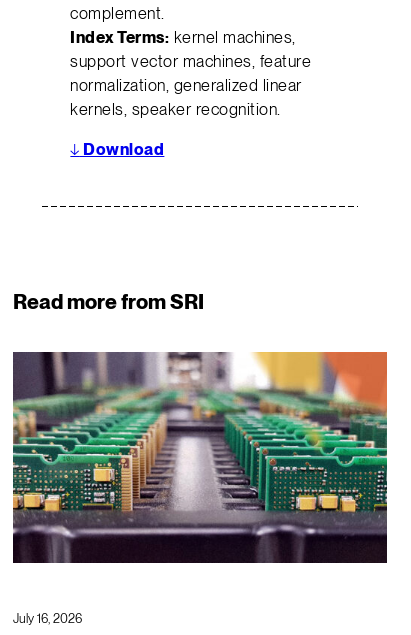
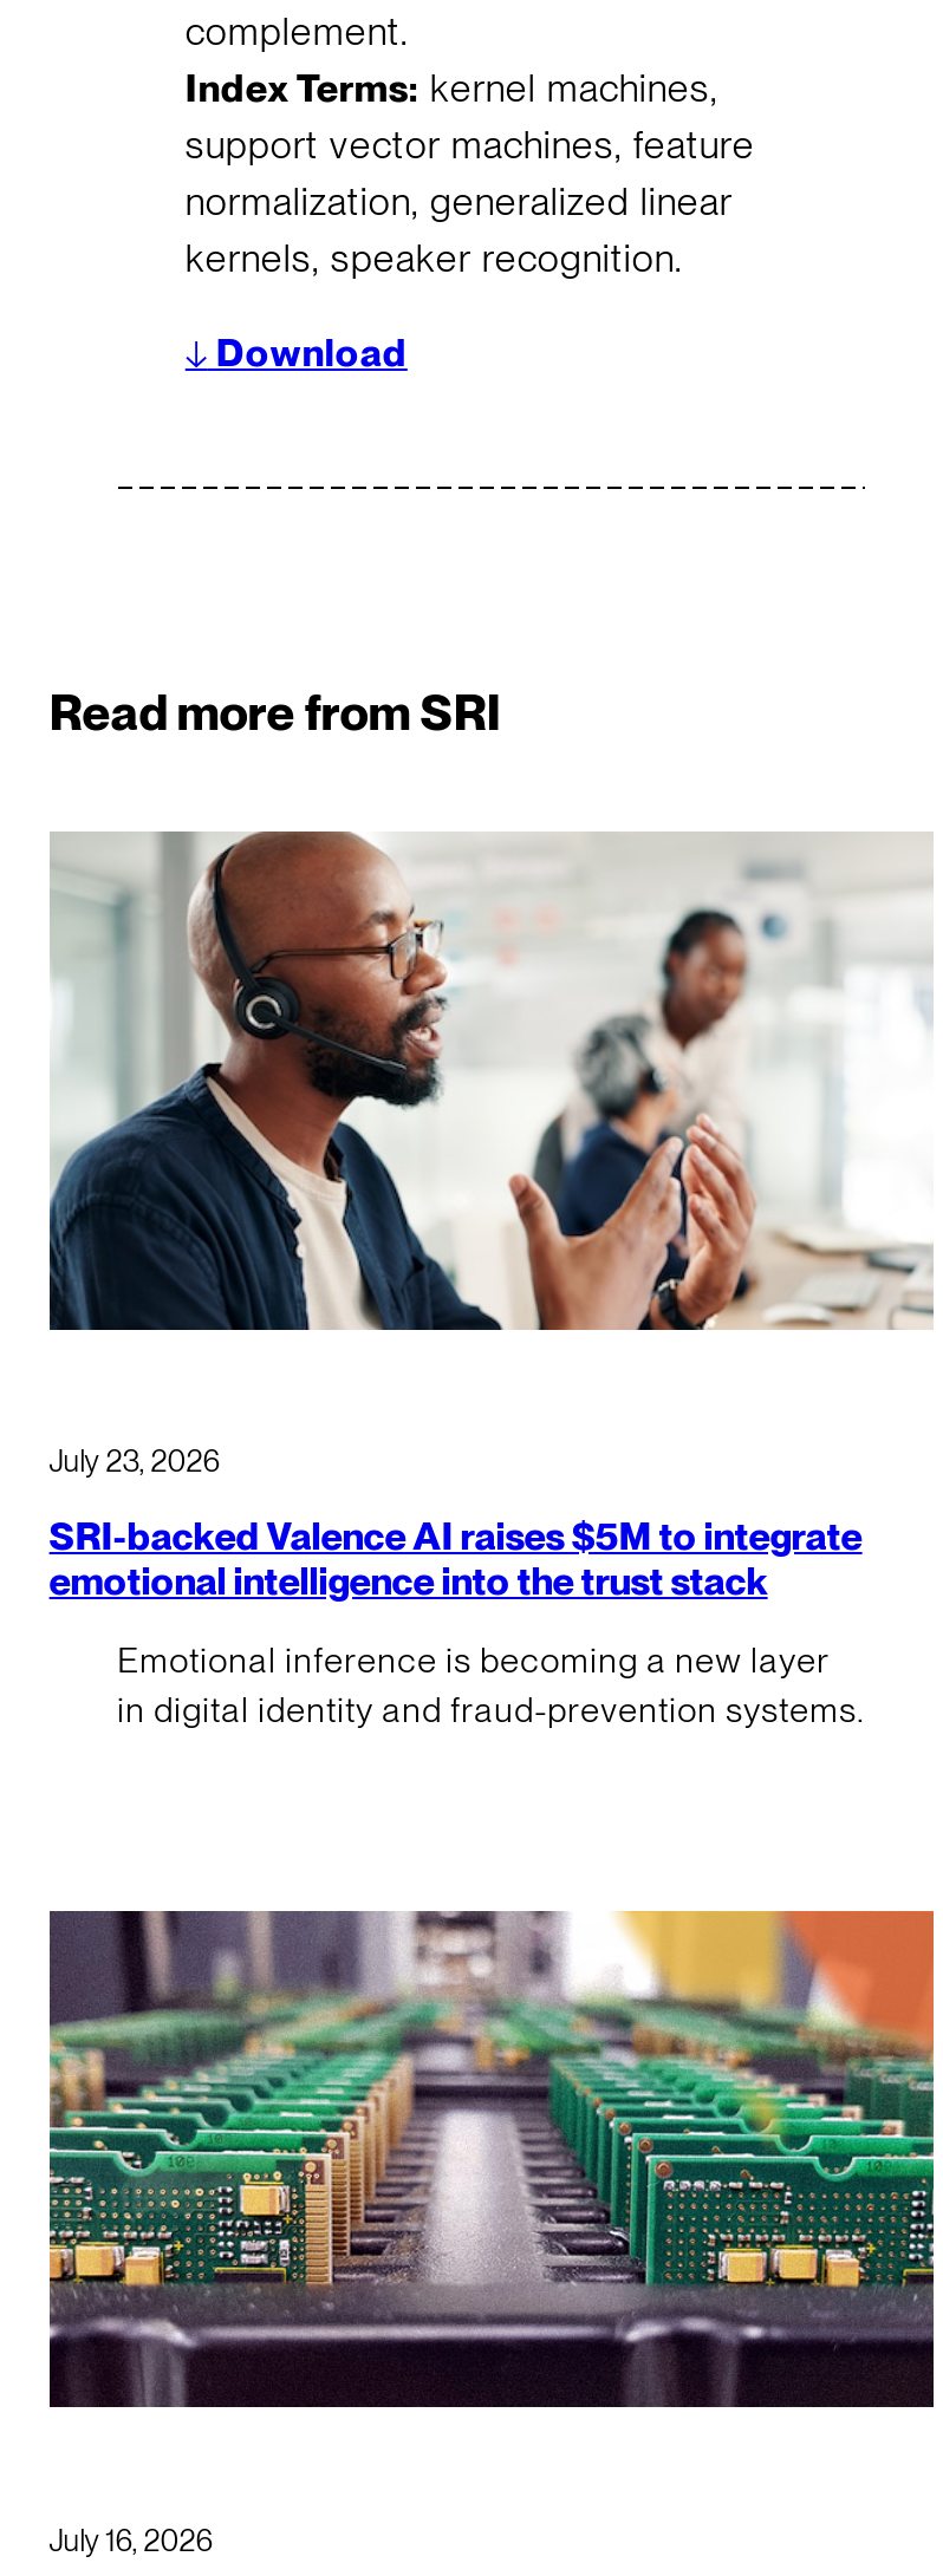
none -> [49,1443,865,1731] July 23, 2026 | SRI-backed Valence AI raises $5M to integrate | emotional intelligence into the trust stack | Emotional inference is becoming a new layer | in digital identity and fraud-prevention systems.
none -> [50,832,934,1332] [image]

